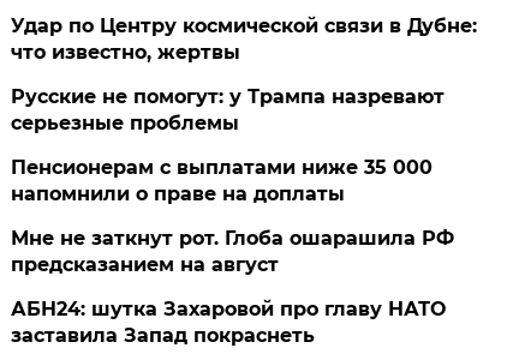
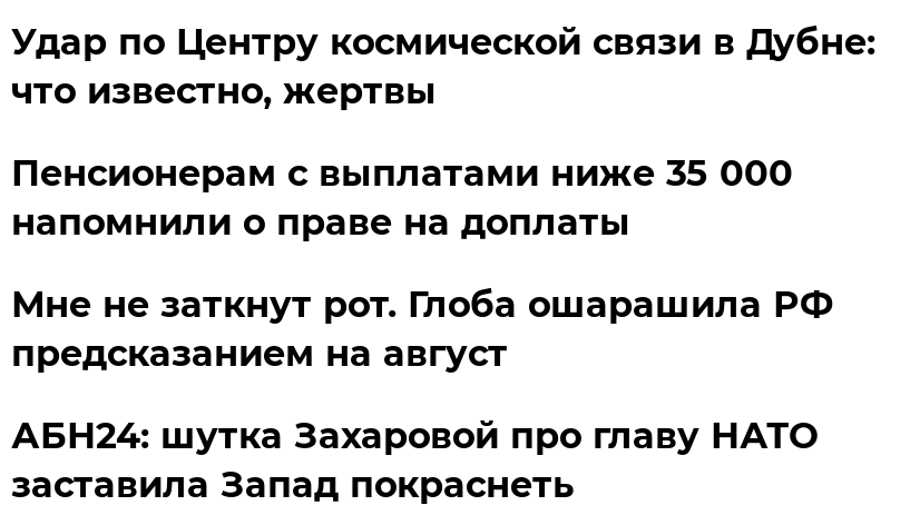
[11,85,445,134] Русские не помогут: у Трампа назревают | серьезные проблемы -> none

